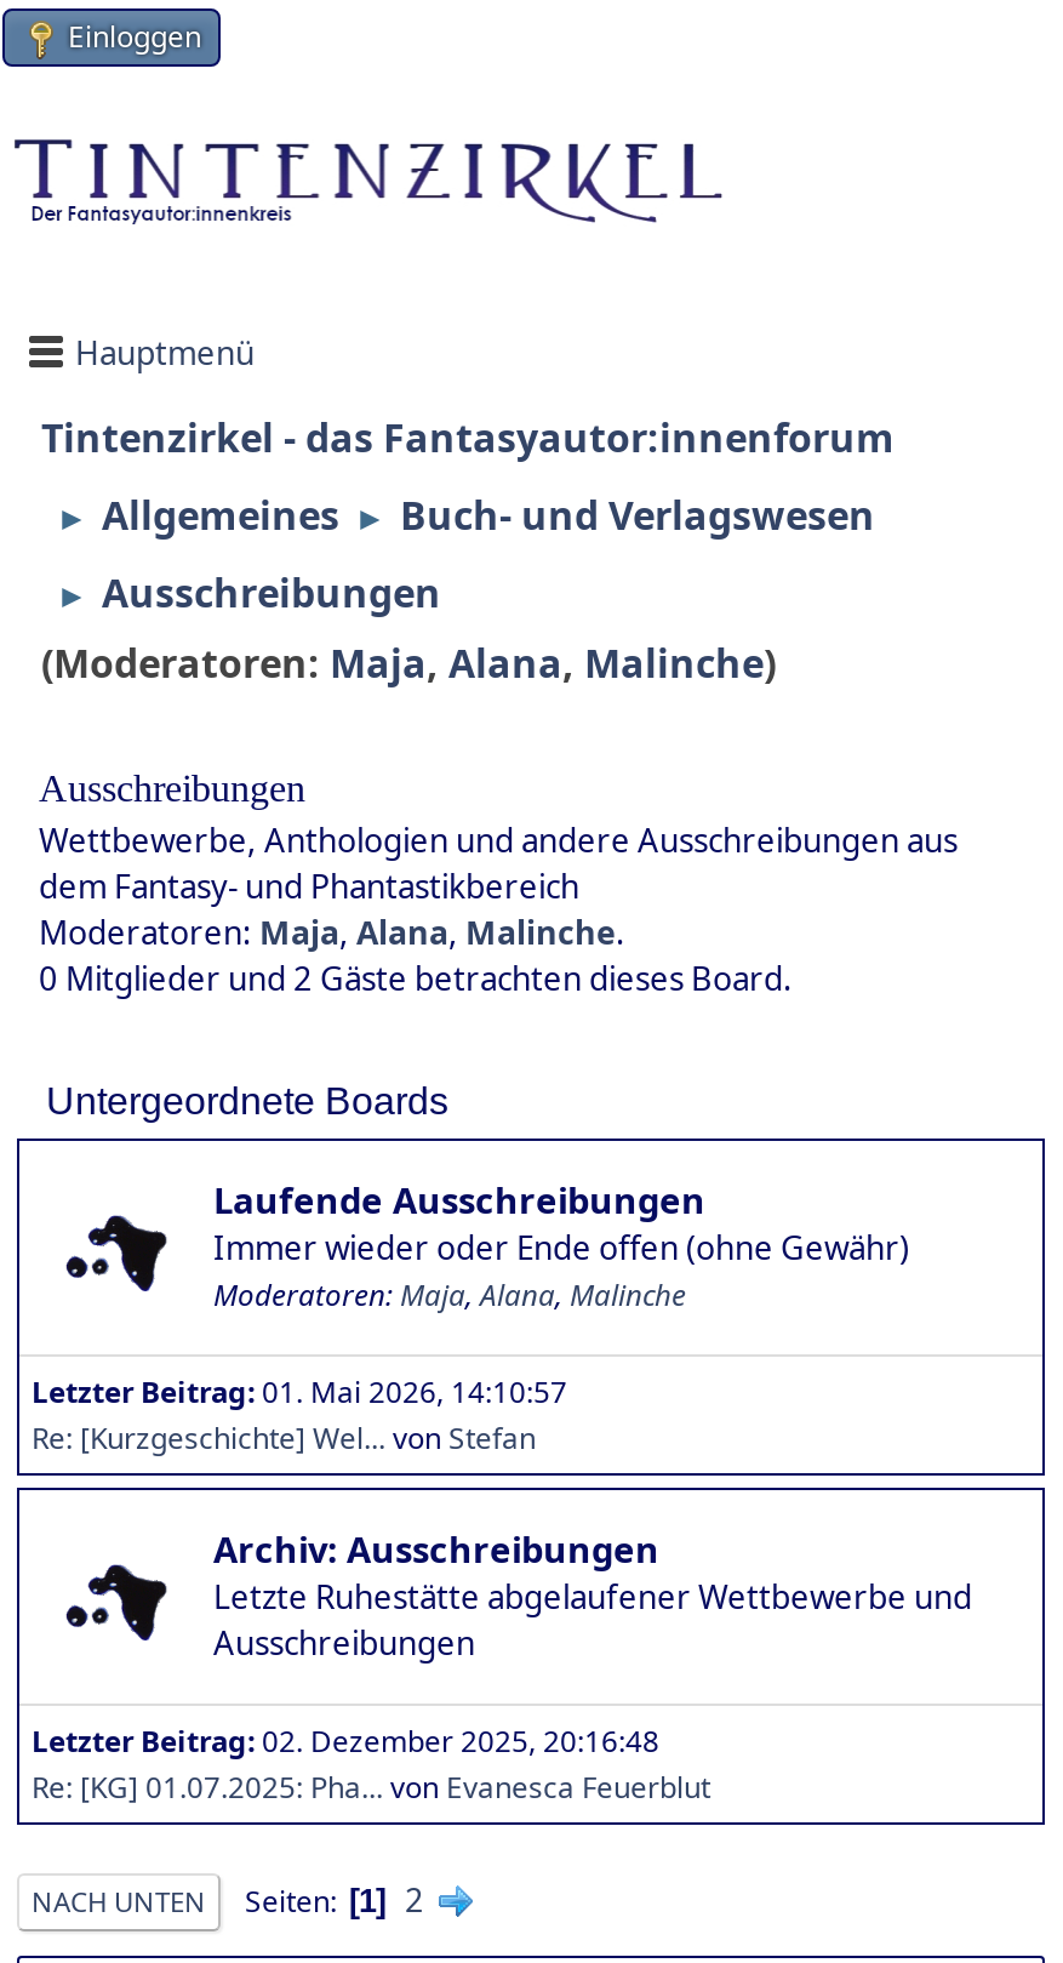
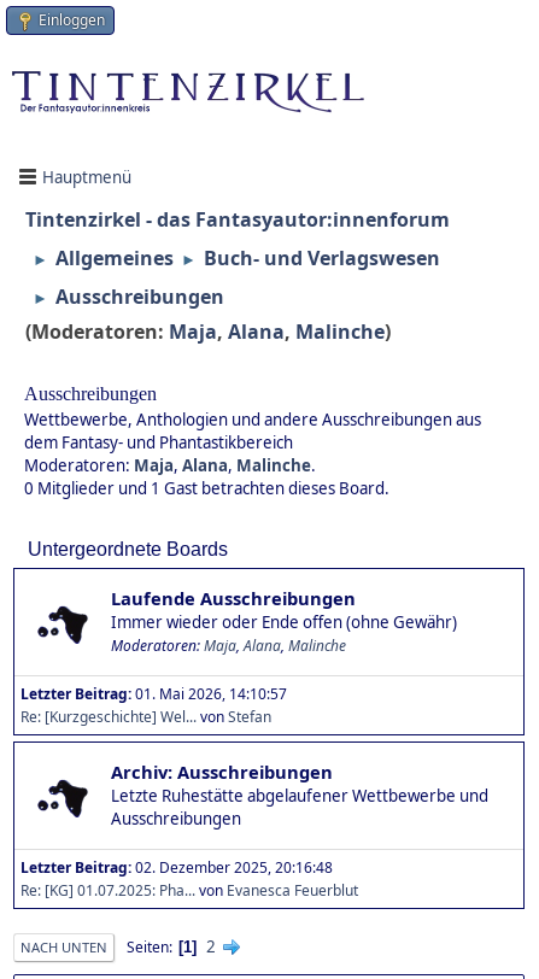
[39,957,793,1000] 0 Mitglieder und 2 Gäste betrachten dieses Board. -> [24,477,389,499] 0 Mitglieder und 1 Gast betrachten dieses Board.

